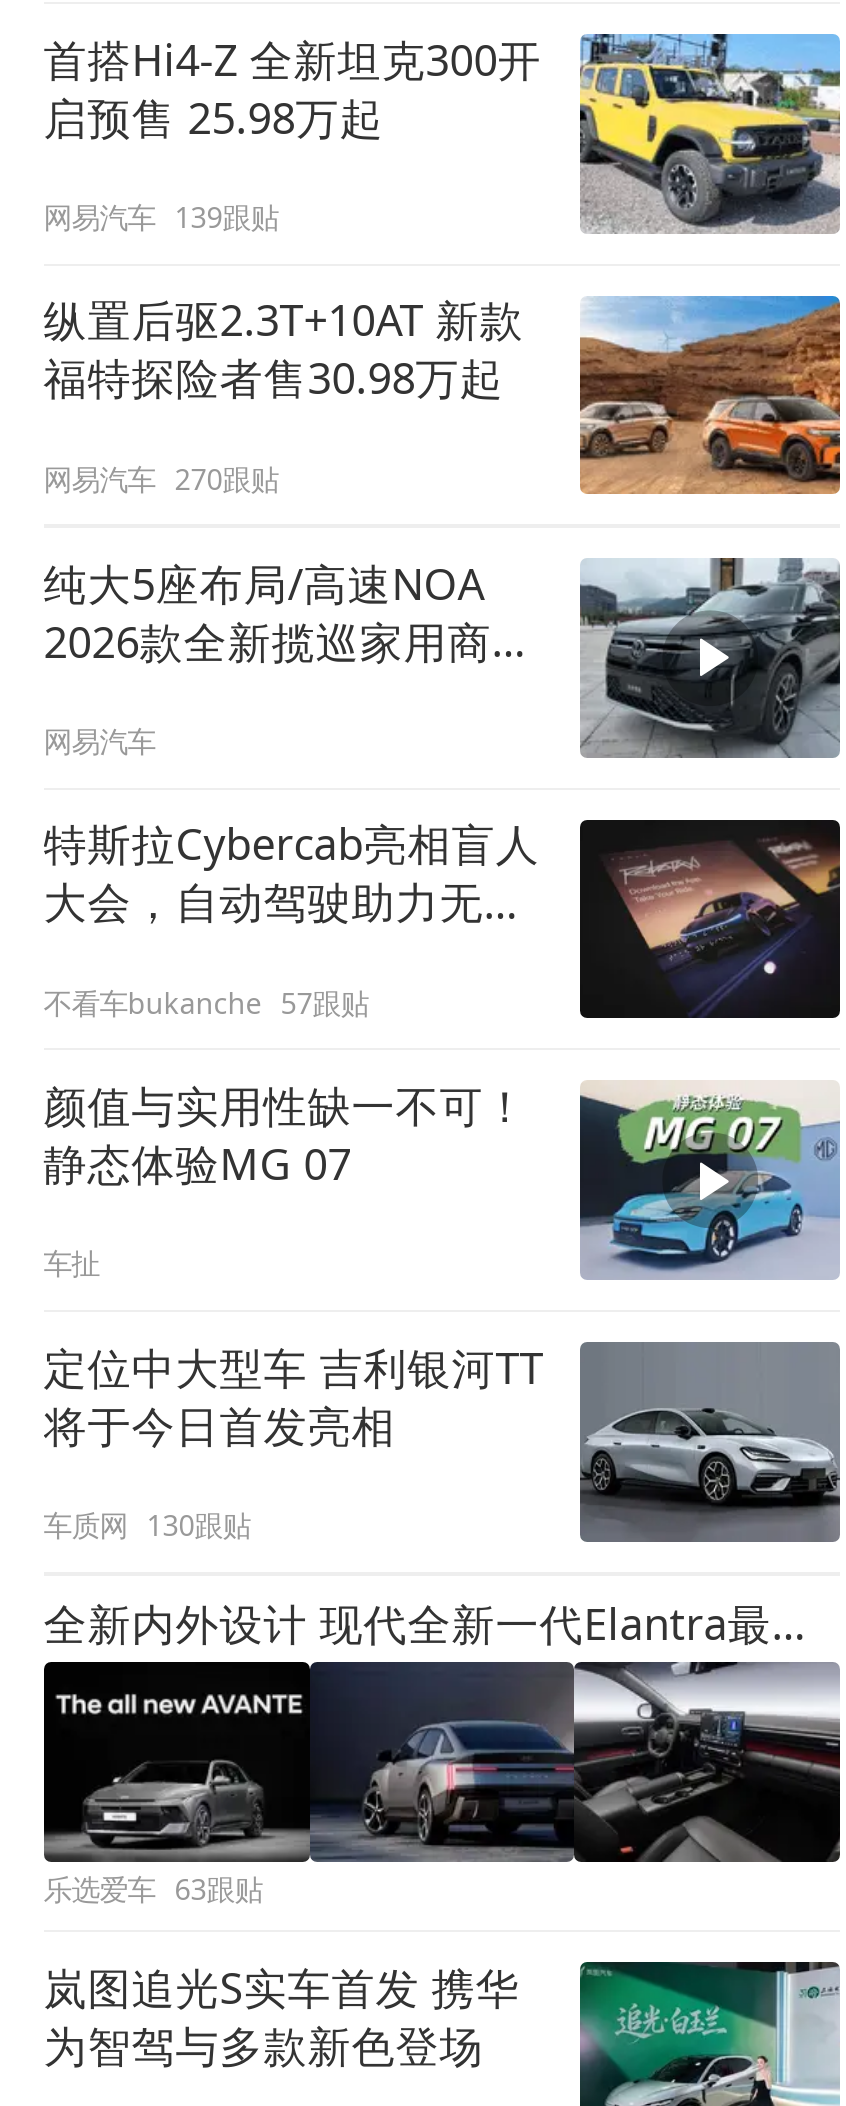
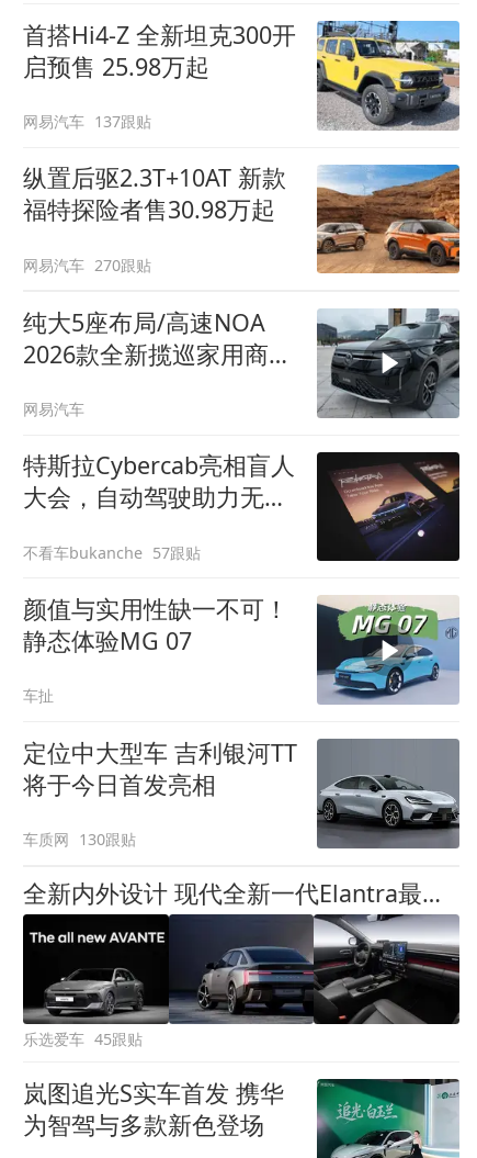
[43,198,279,236] 网易汽车 139跟贴 -> [23,111,152,132] 网易汽车 137跟贴
[43,1871,263,1909] 乐选爱车 63跟贴 -> [23,1029,143,1050] 乐选爱车 45跟贴

